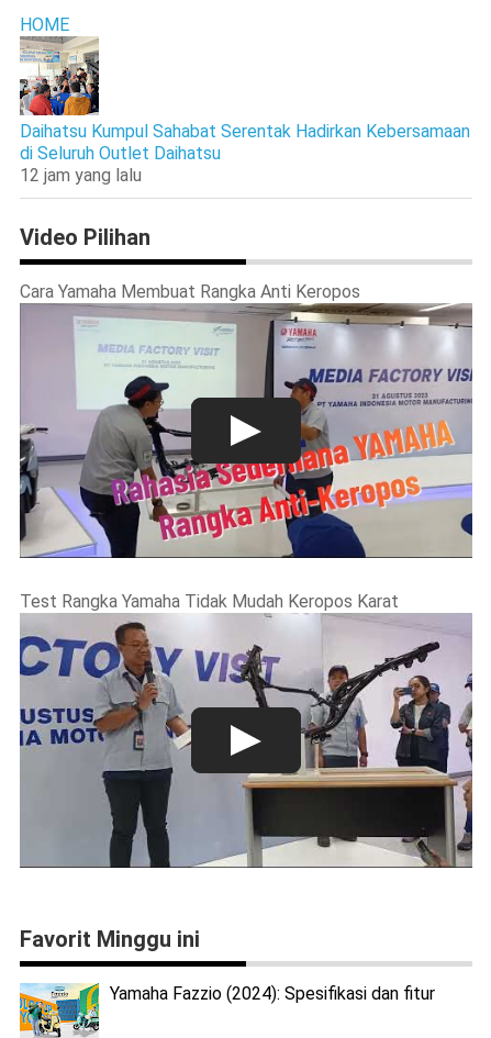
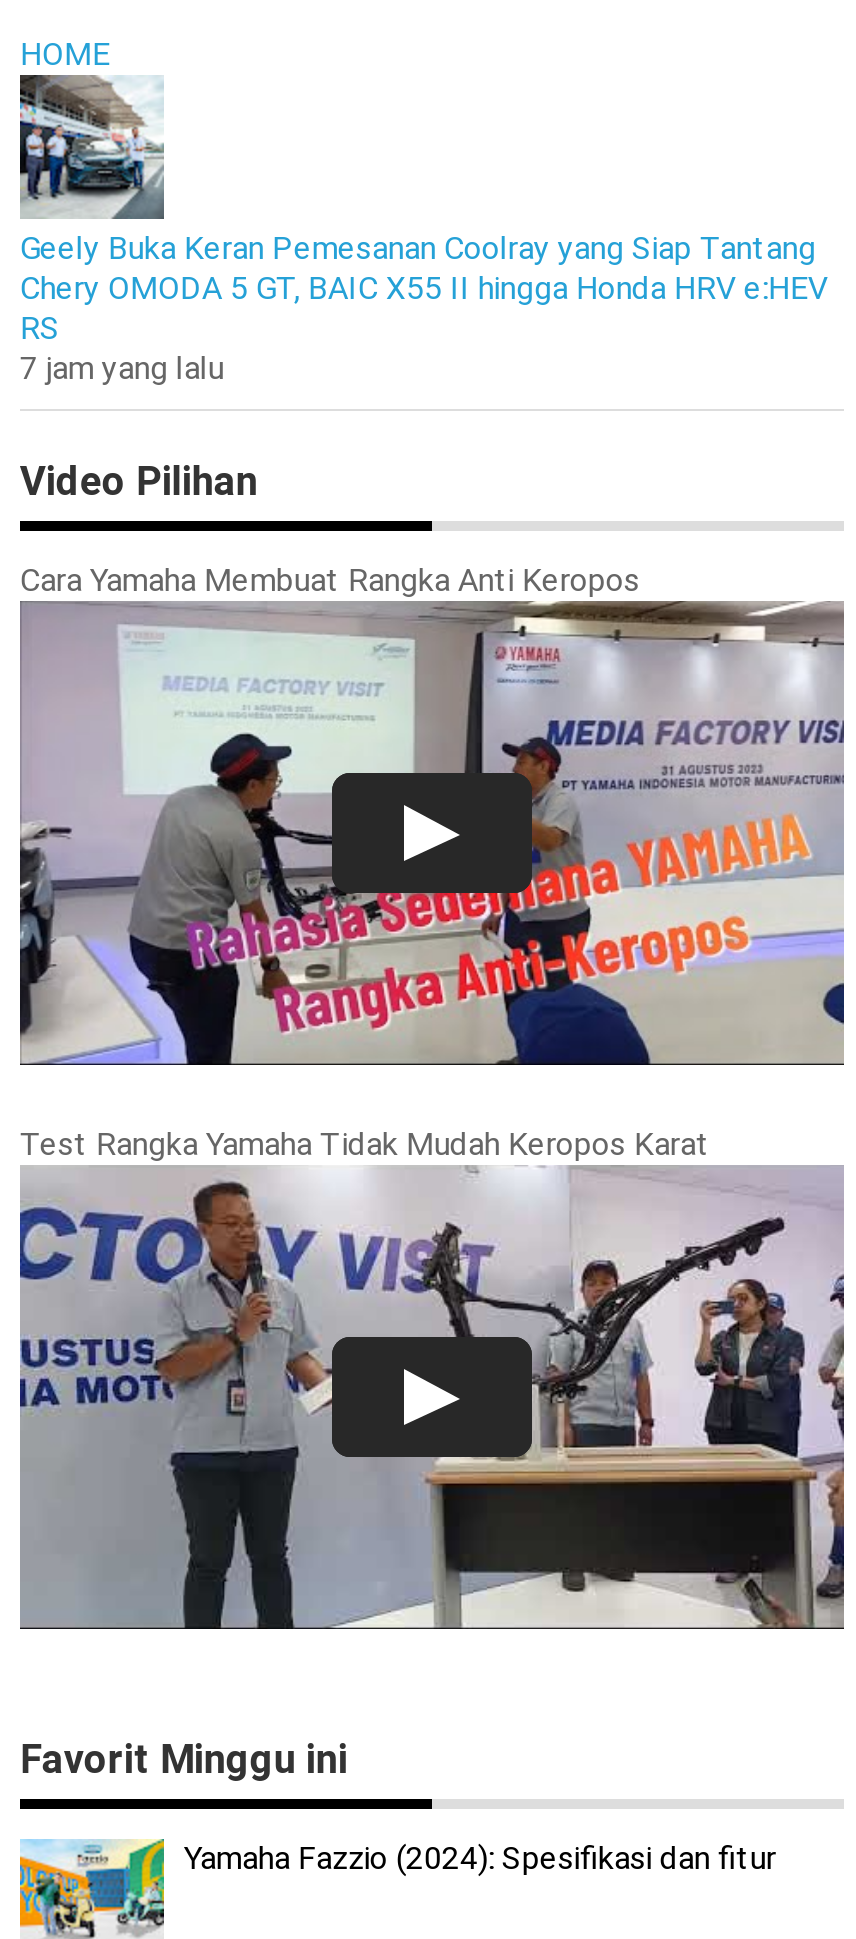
[20,36,470,186] [image] | Daihatsu Kumpul Sahabat Serentak Hadirkan Kebersamaan | di Seluruh Outlet Daihatsu | 12 jam yang lalu -> [18,77,828,387] [image] | Geely Buka Keran Pemesanan Coolray yang Siap Tantang | Chery OMODA 5 GT, BAIC X55 II hingga Honda HRV e:HEV | RS | 7 jam yang lalu

